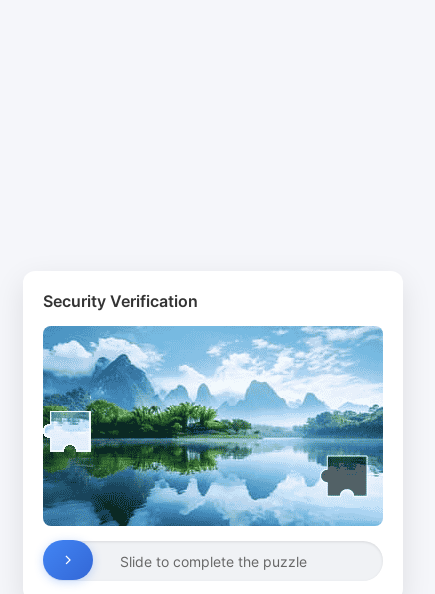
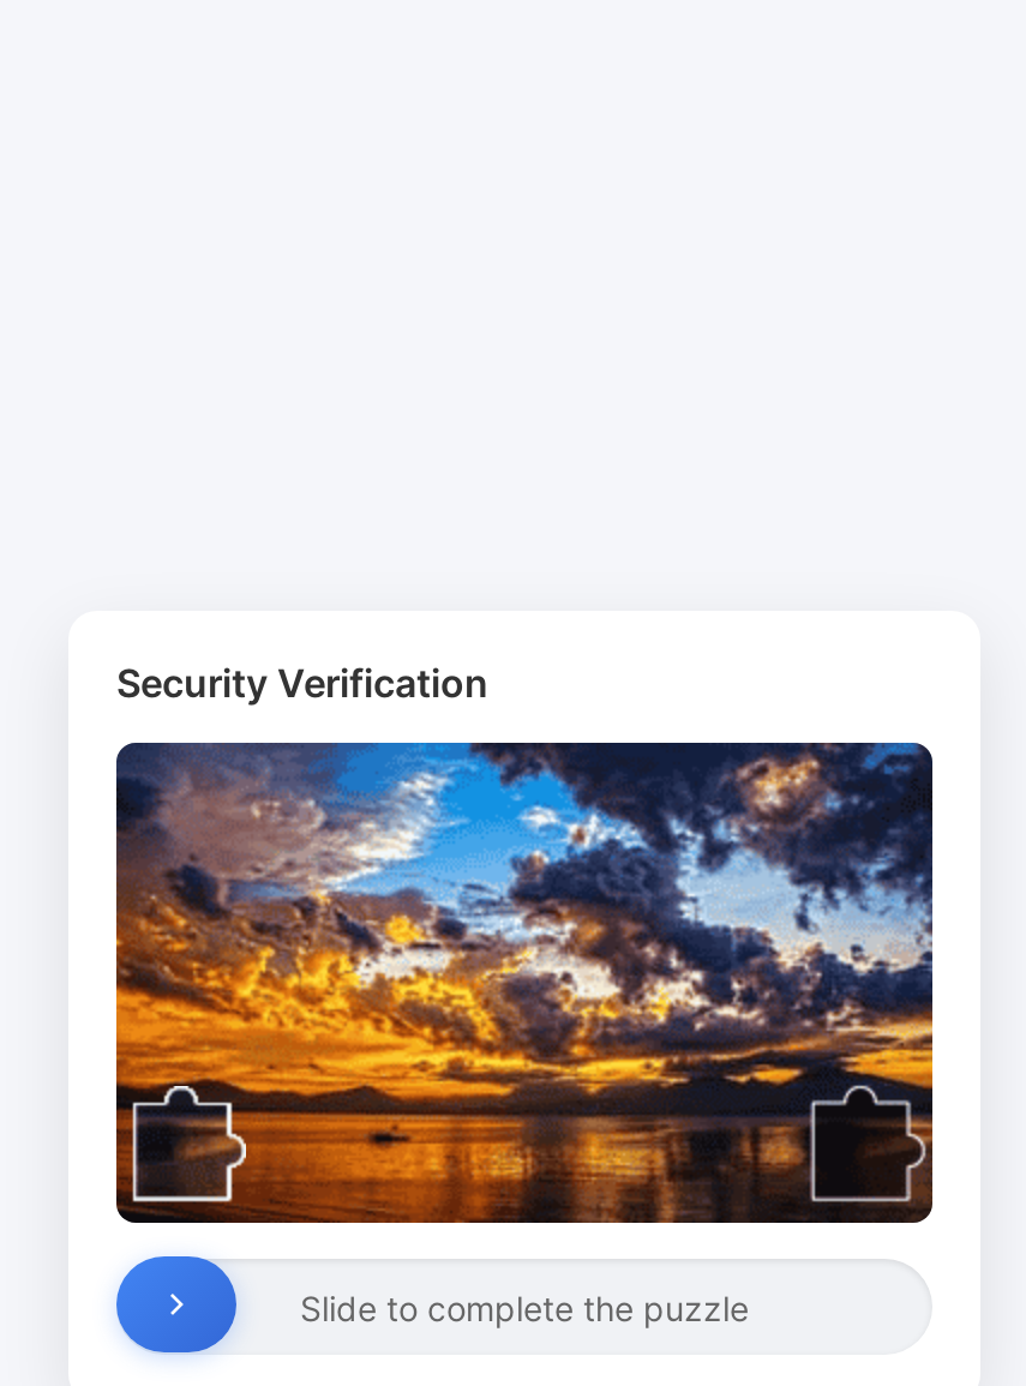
[42,325,384,527] [image] -> [114,740,935,1225] [image]

